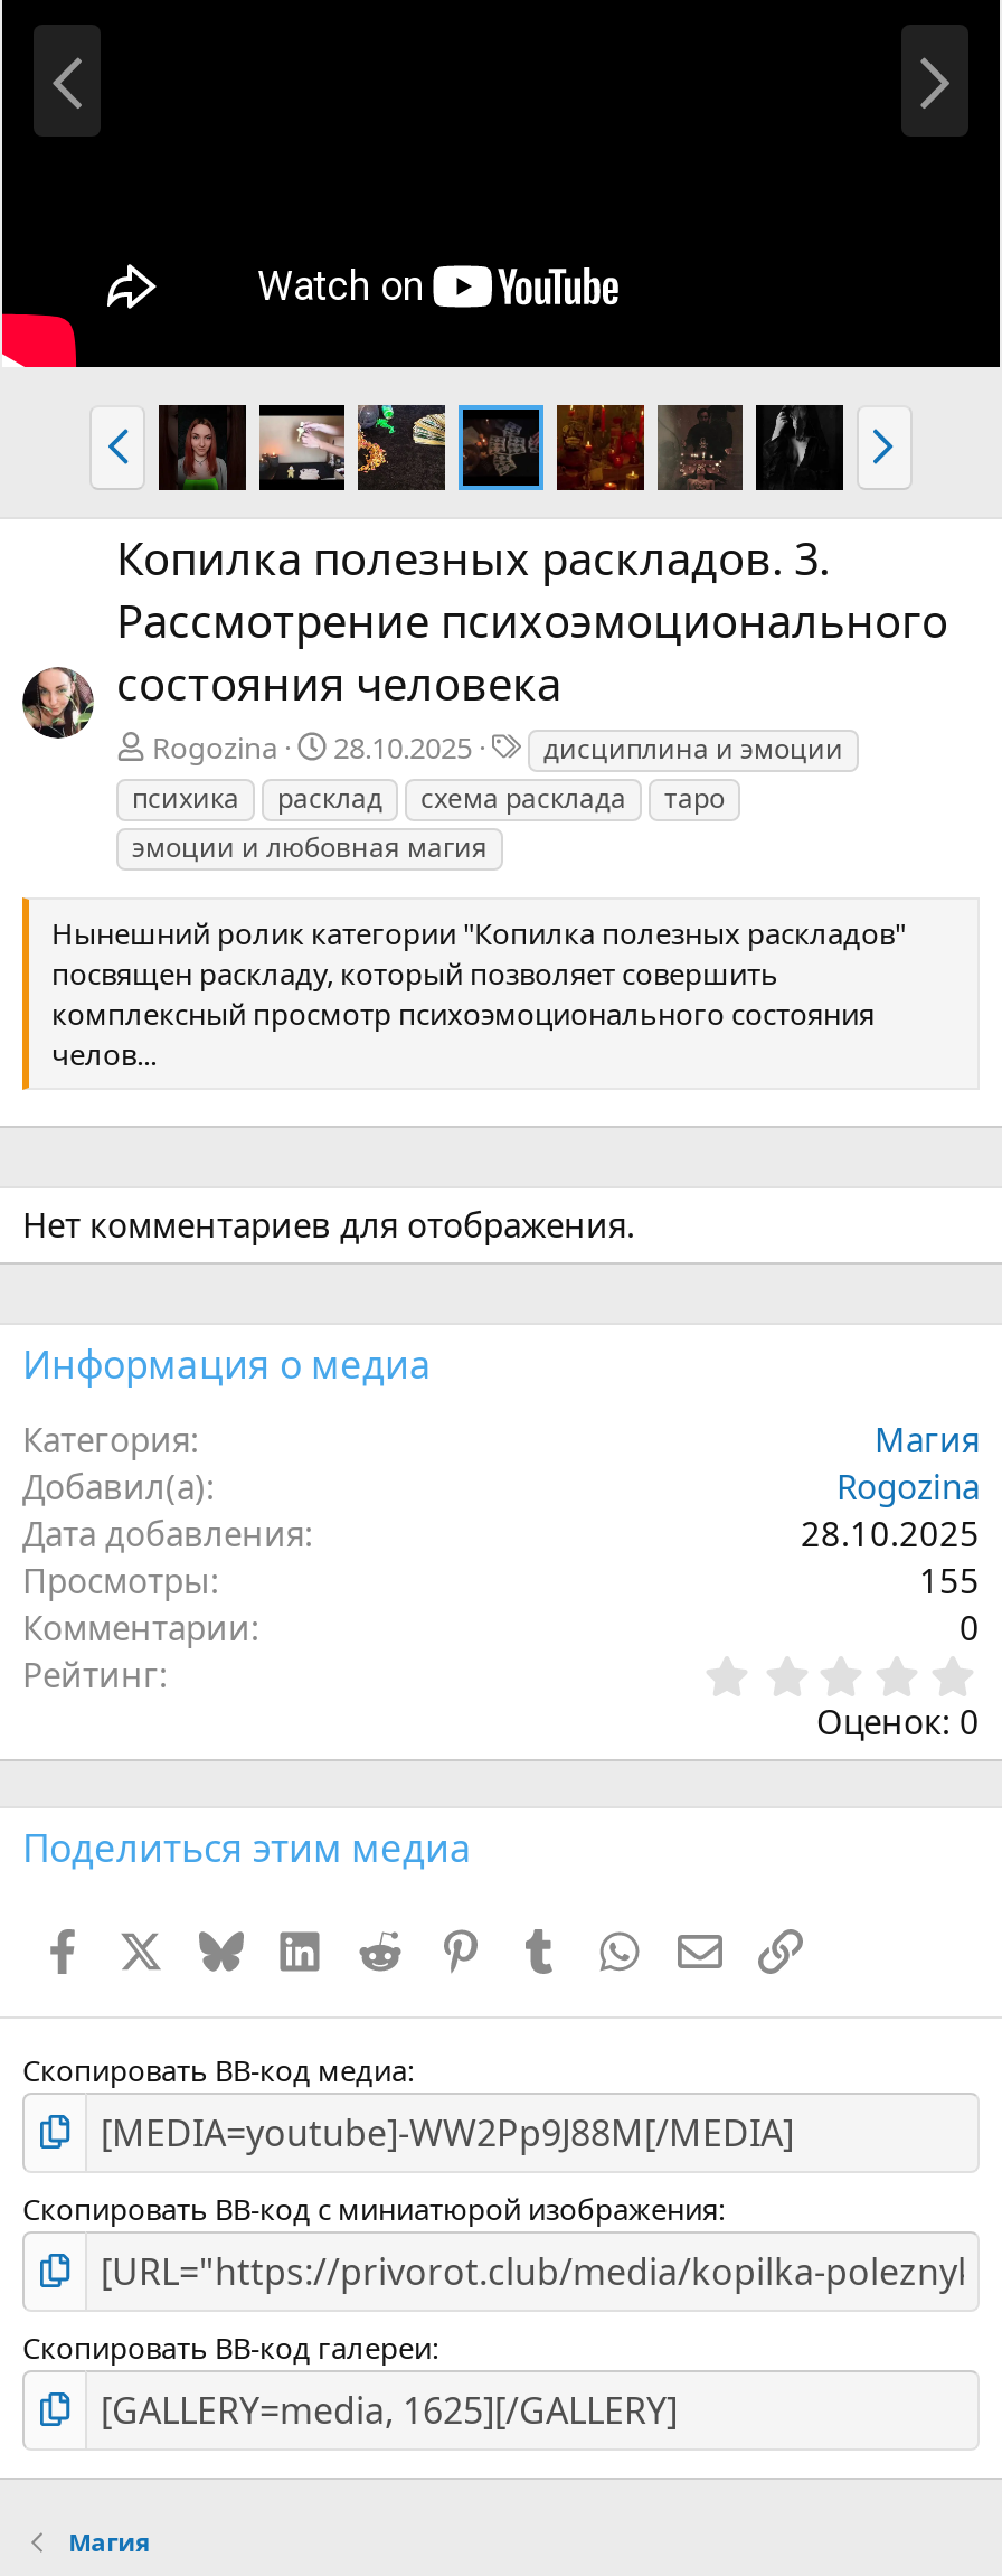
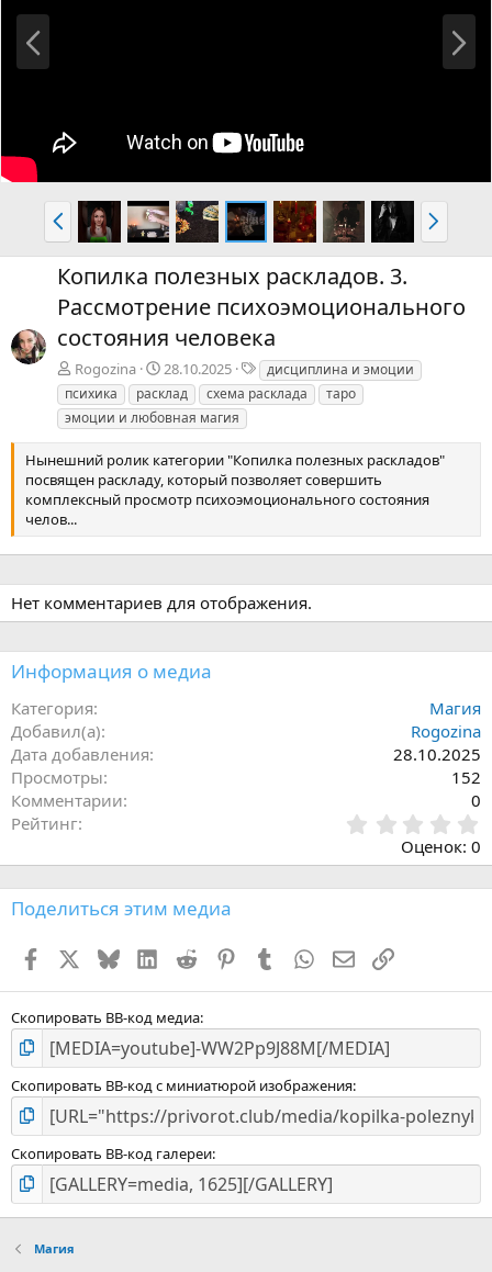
[919,1557,980,1602] 155 -> [451,766,481,788] 152

